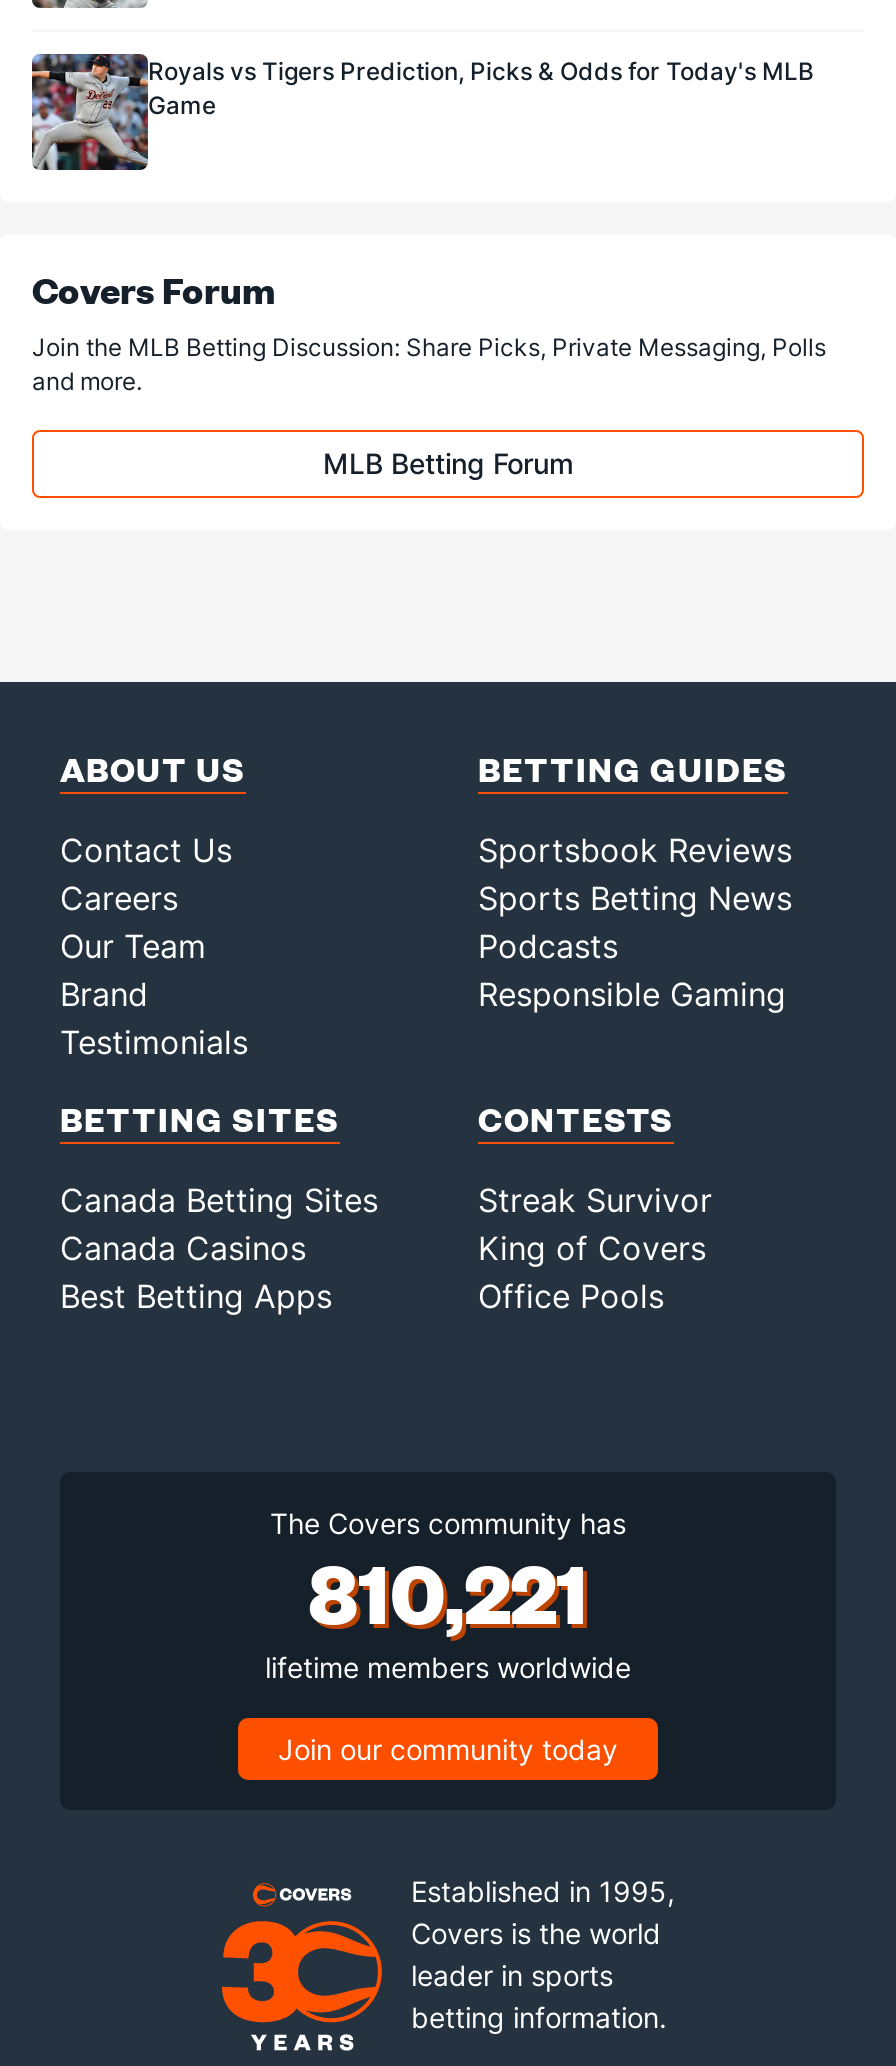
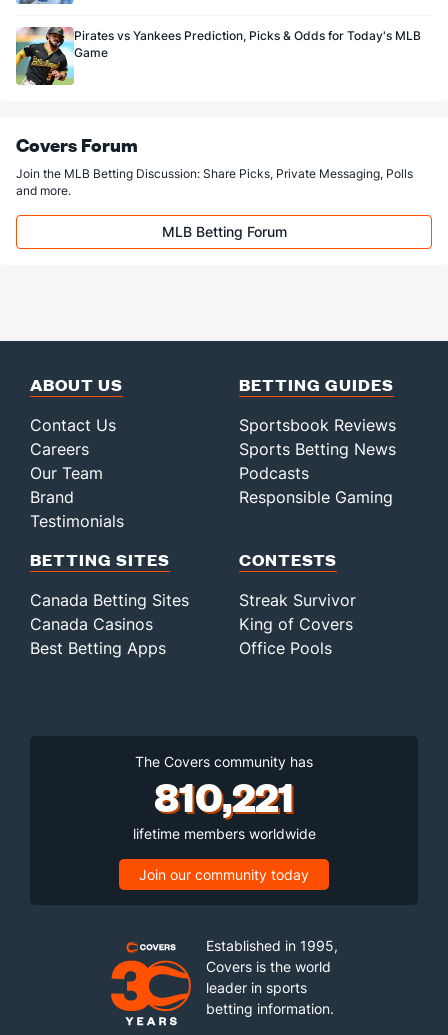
[30,56,814,150] [image] | Royals vs Tigers Prediction, Picks & Odds for Today's MLB -> [16,28,421,75] [image] | Pirates vs Yankees Prediction, Picks & Odds for Today's MLB

